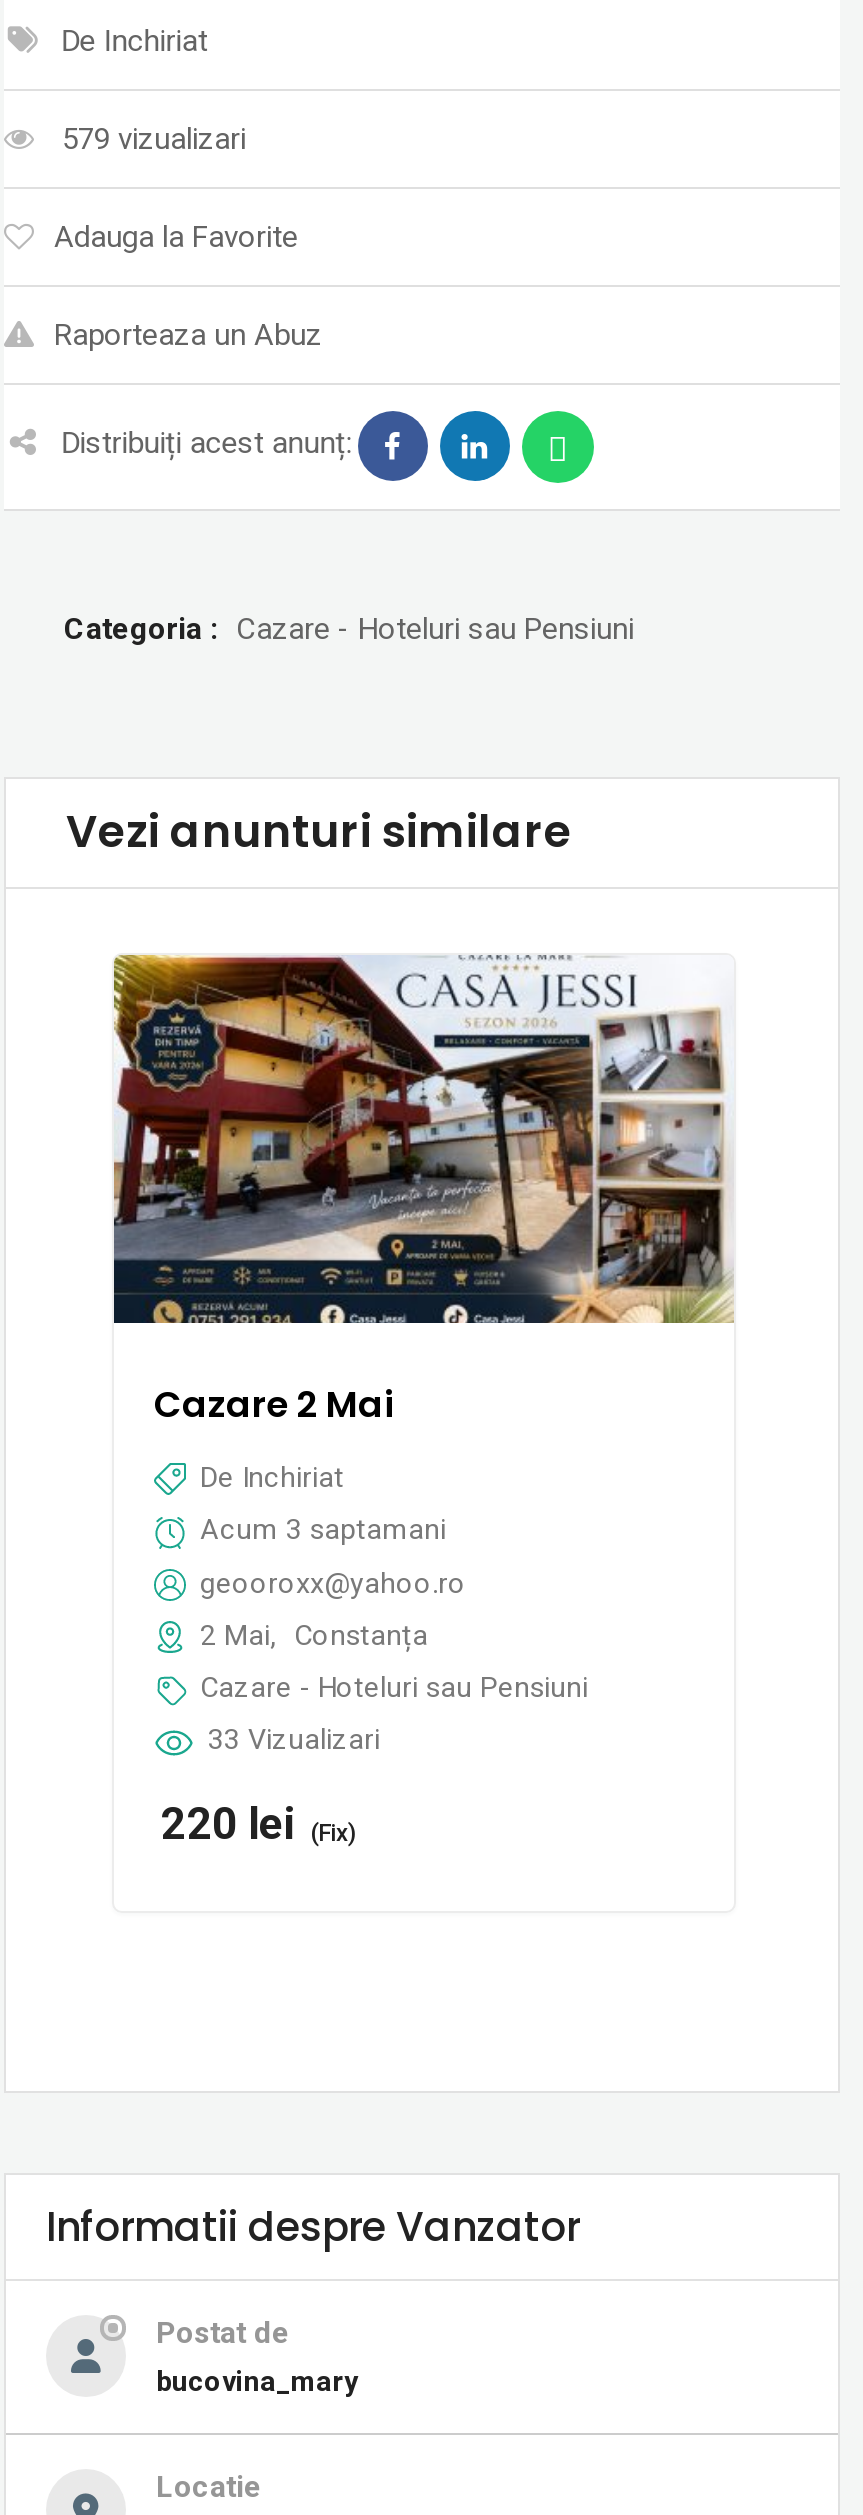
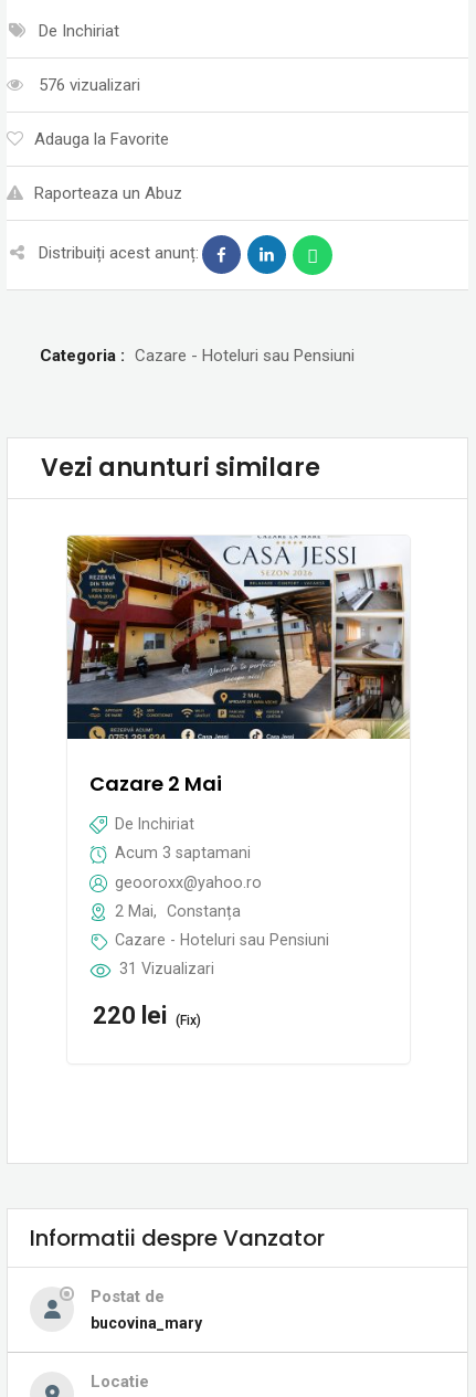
[54,121,246,157] 579 vizualizari -> [34,75,140,95] 576 vizualizari
[208,1723,380,1755] 33 Vizualizari -> [119,960,214,978] 31 Vizualizari

